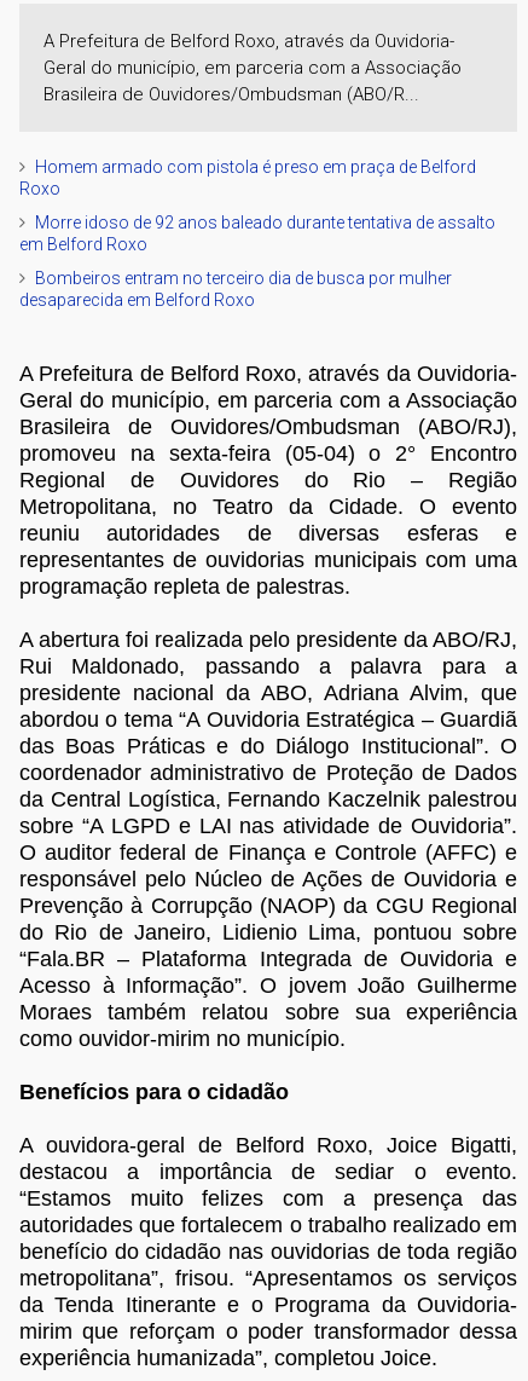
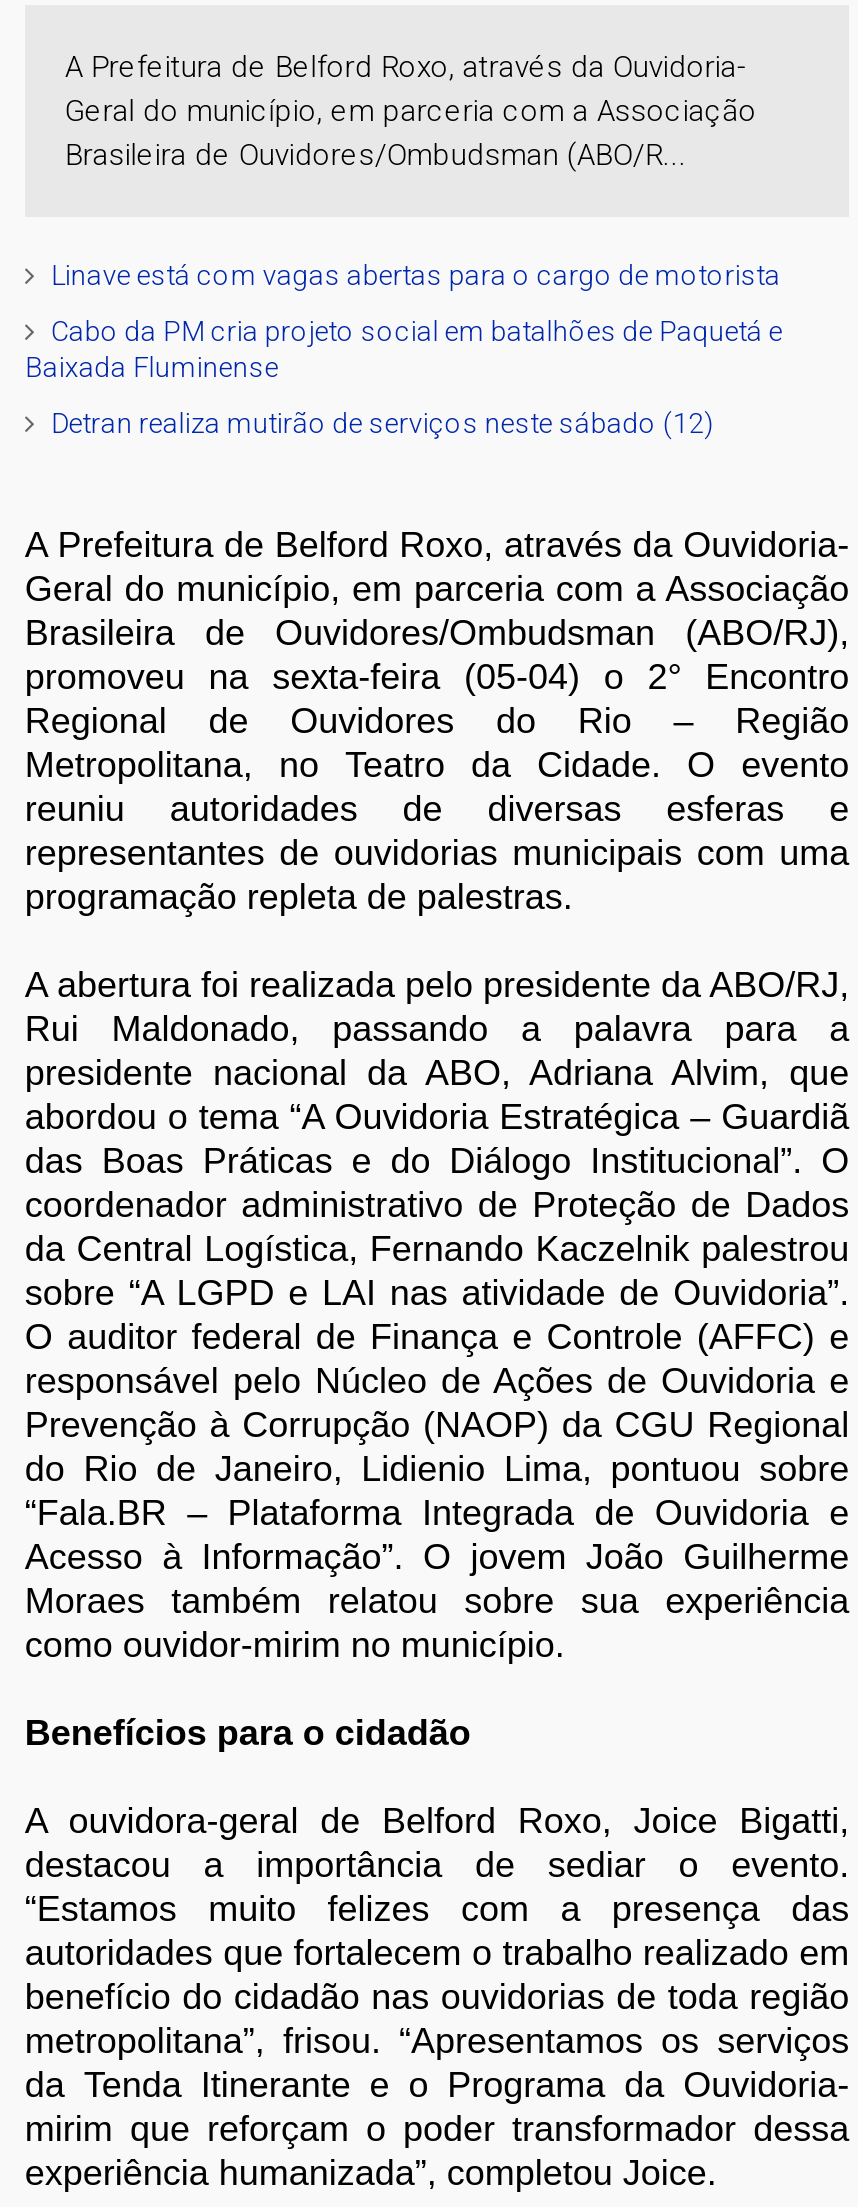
[19,157,476,198] Homem armado com pistola é preso em praça de Belford | Roxo -> [51,258,781,290] Linave está com vagas abertas para o cargo de motorista
[19,212,495,253] Morre idoso de 92 anos baleado durante tentativa de assalto | em Belford Roxo -> [25,314,783,382] Cabo da PM cria projeto social em batalhões de Paquetá e | Baixada Fluminense
[19,268,452,309] Bombeiros entram no terceiro dia de busca por mulher | desaparecida em Belford Roxo -> [51,406,715,438] Detran realiza mutirão de serviços neste sábado (12)

